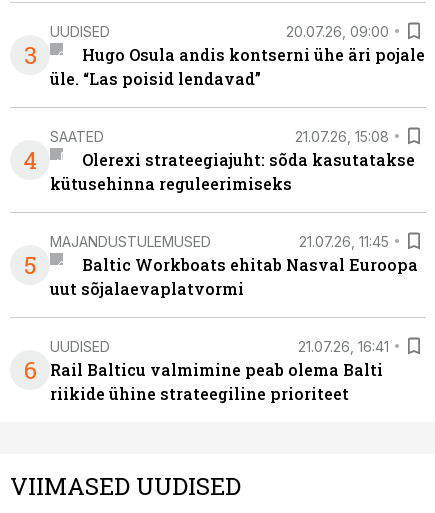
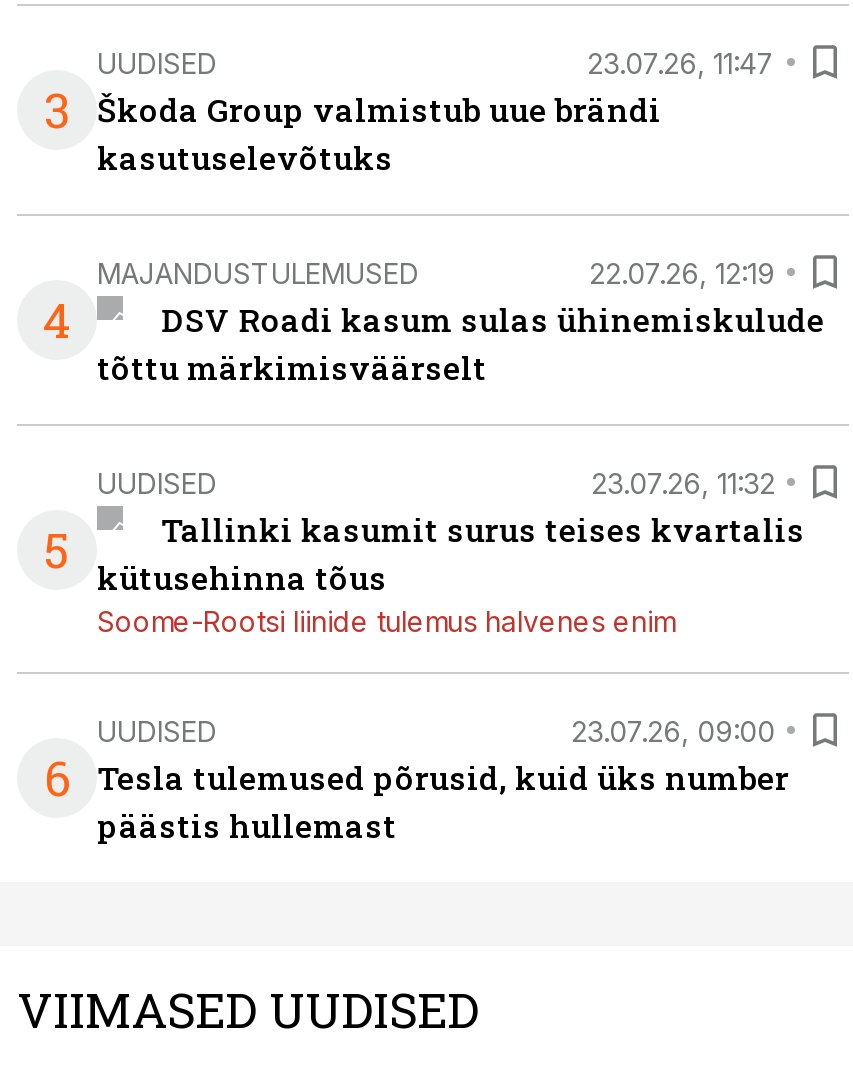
[50,22,425,89] 20.07.26, 09:00 | Hugo Osula andis kontserni ühe äri pojale | üle. “Las poisid lendavad” -> [97,45,775,178] 23.07.26, 11:47 | Škoda Group valmistub uue brändi | kasutuselevõtuks
[50,127,415,194] SAATED | 21.07.26, 15:08 | Olerexi strateegiajuht: sõda kasutatakse | kütusehinna reguleerimiseks -> [97,255,825,388] 22.07.26, 12:19 | DSV Roadi kasum sulas ühinemiskulude | tõttu märkimisväärselt
moved [50,232,211,249] -> [97,255,419,289]: MAJANDUSTULEMUSED
[50,232,418,299] 21.07.26, 11:45 | Baltic Workboats ehitab Nasval Euroopa | uut sõjalaevaplatvormi -> [97,465,805,638] UUDISED | 23.07.26, 11:32 | Tallinki kasumit surus teises kvartalis | kütusehinna tõus | Soome-Rootsi liinide tulemus halvenes enim
[50,337,389,404] 21.07.26, 16:41 | Rail Balticu valmimine peab olema Balti | riikide ühine strateegiline prioriteet -> [97,713,789,846] 23.07.26, 09:00 | Tesla tulemused põrusid, kuid üks number | päästis hullemast

